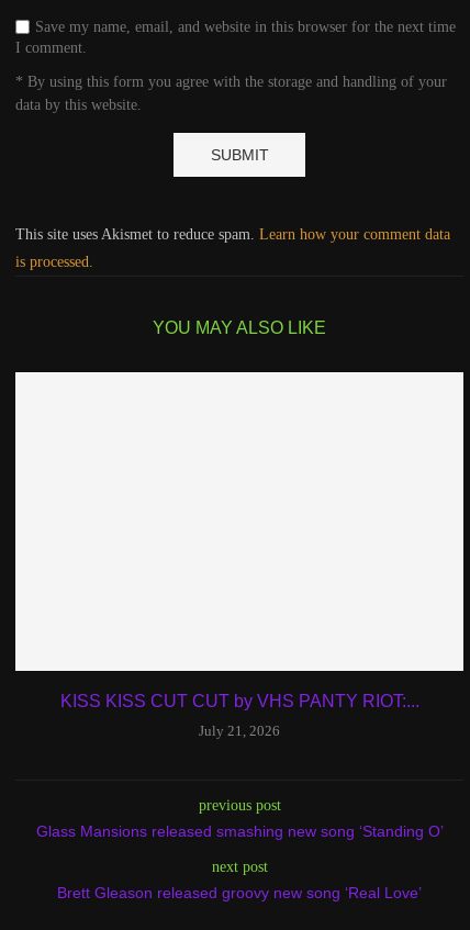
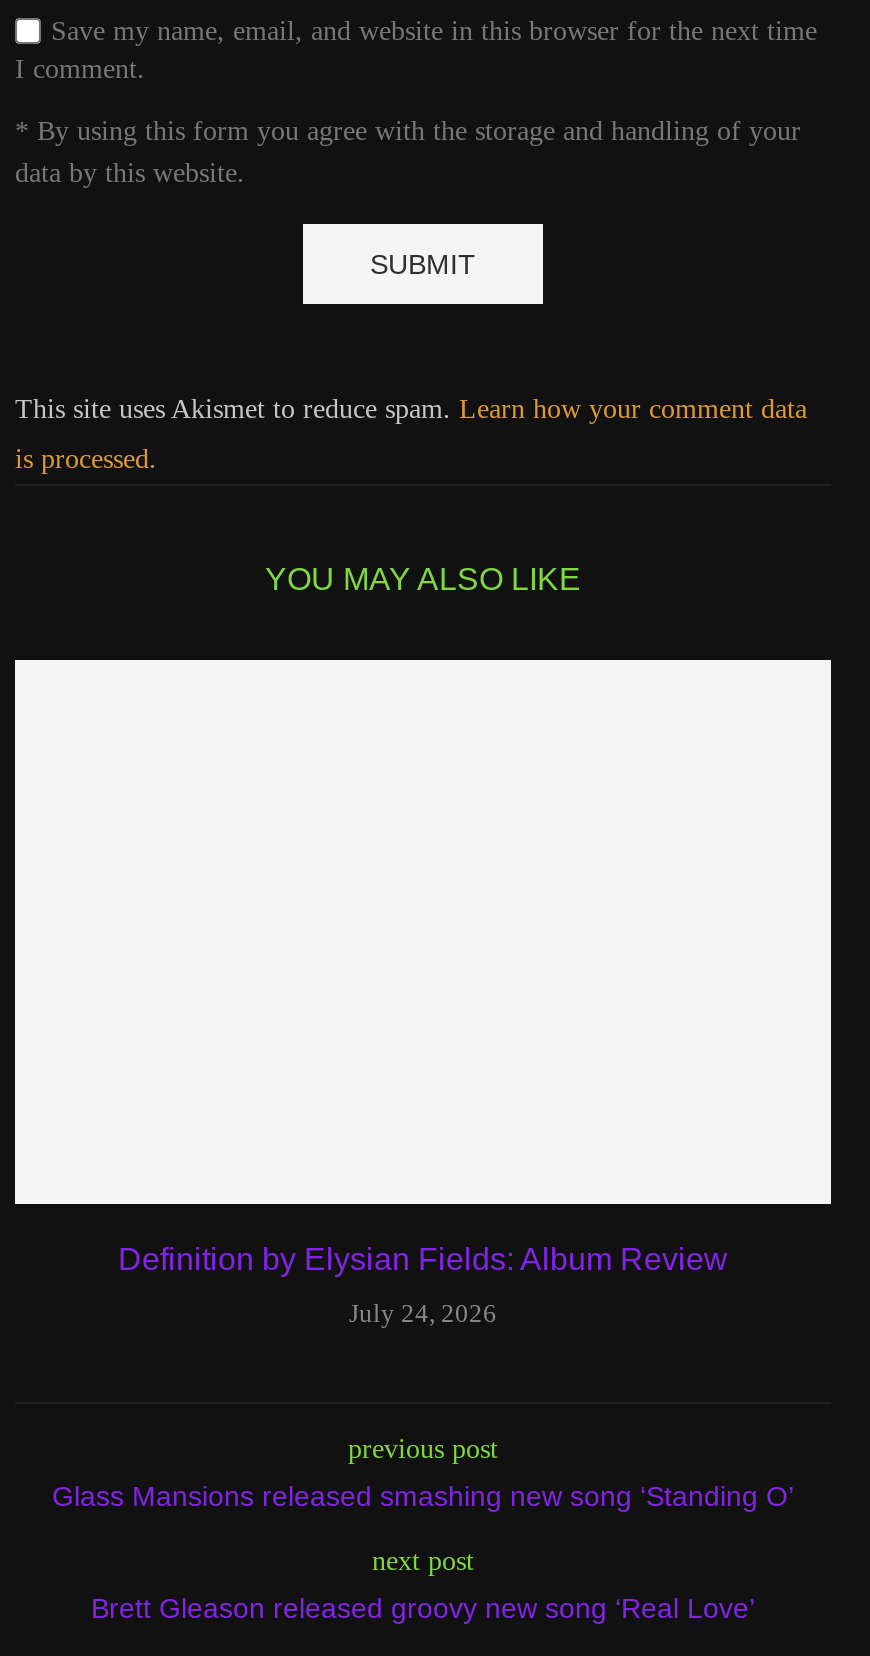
[60,692,419,710] KISS KISS CUT CUT by VHS PANTY RIOT:... -> [118,1242,728,1276] Definition by Elysian Fields: Album Review
[199,722,280,739] July 21, 2026 -> [349,1298,497,1328] July 24, 2026

